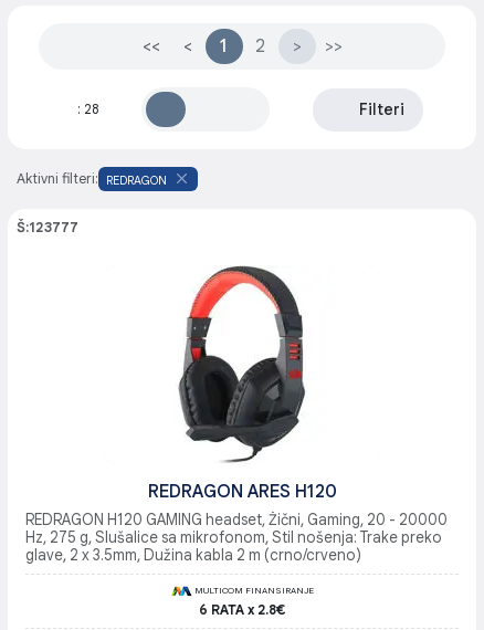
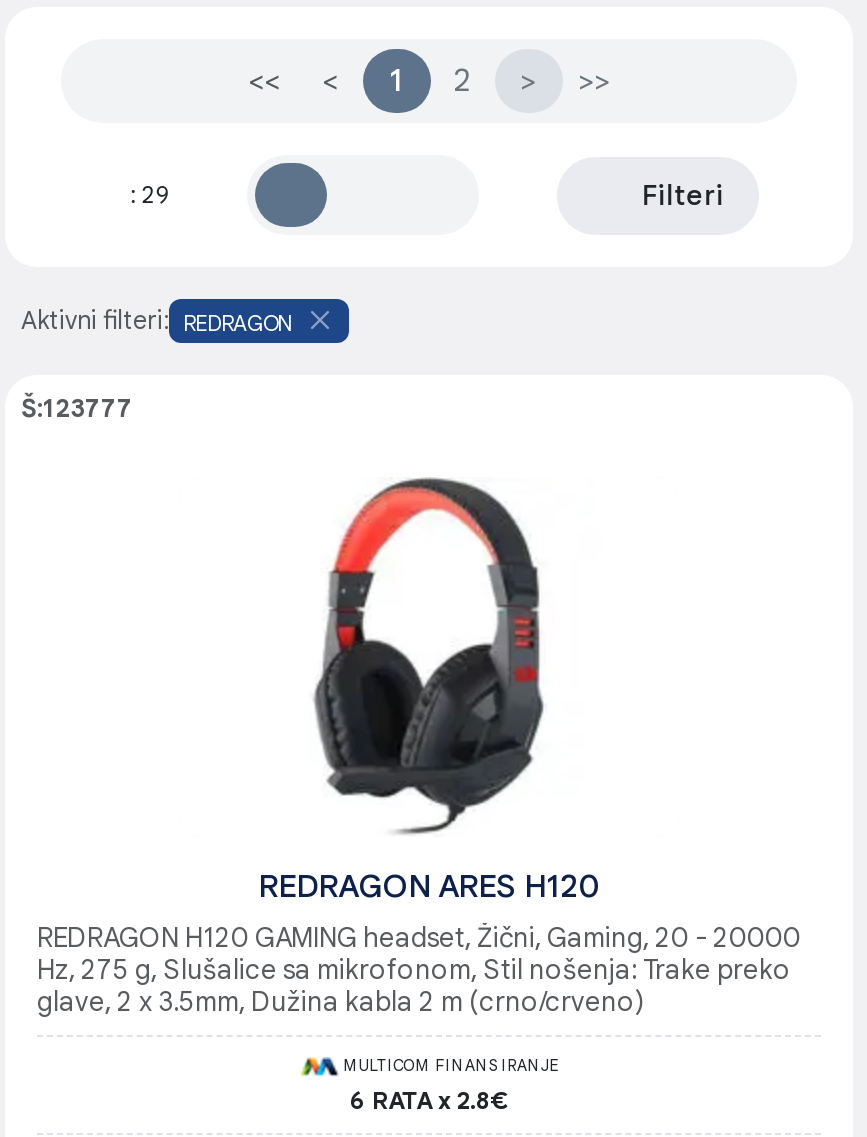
[77,101,98,117] : 28 -> [130,179,170,209] : 29

